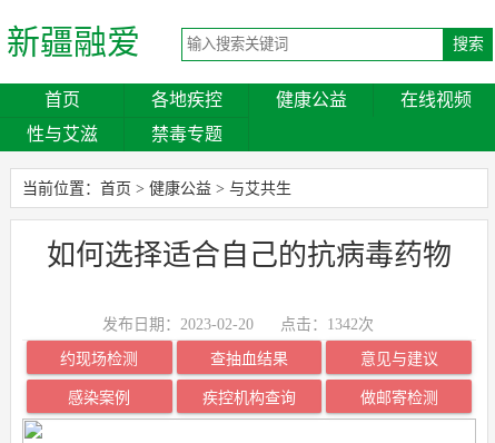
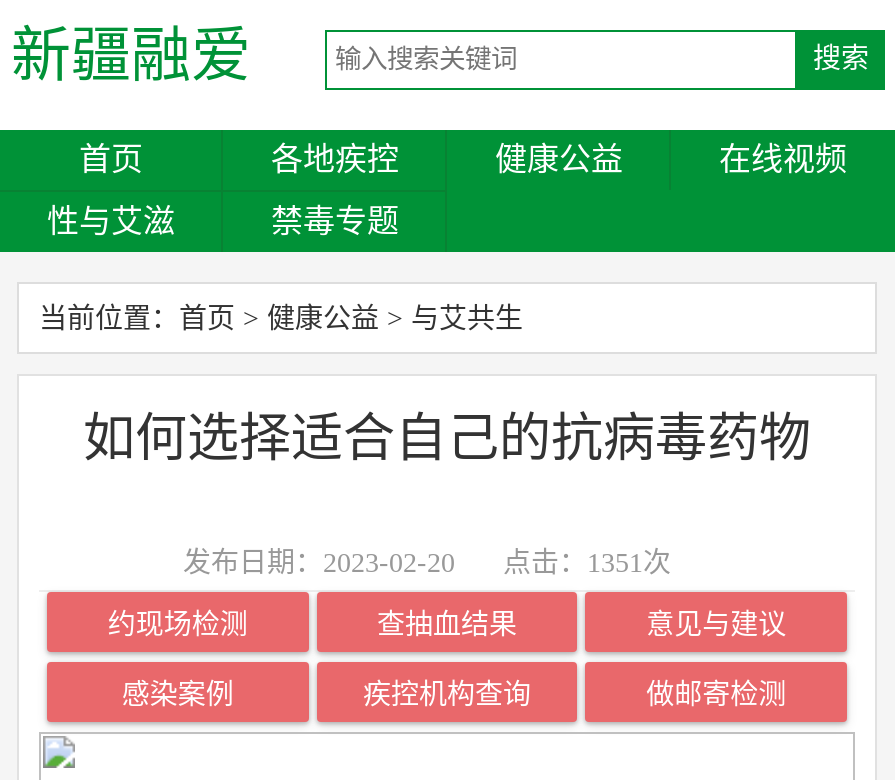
[102,316,374,333] 发布日期：2023-02-20 点击：1342次 -> [183,548,671,578] 发布日期：2023-02-20 点击：1351次

